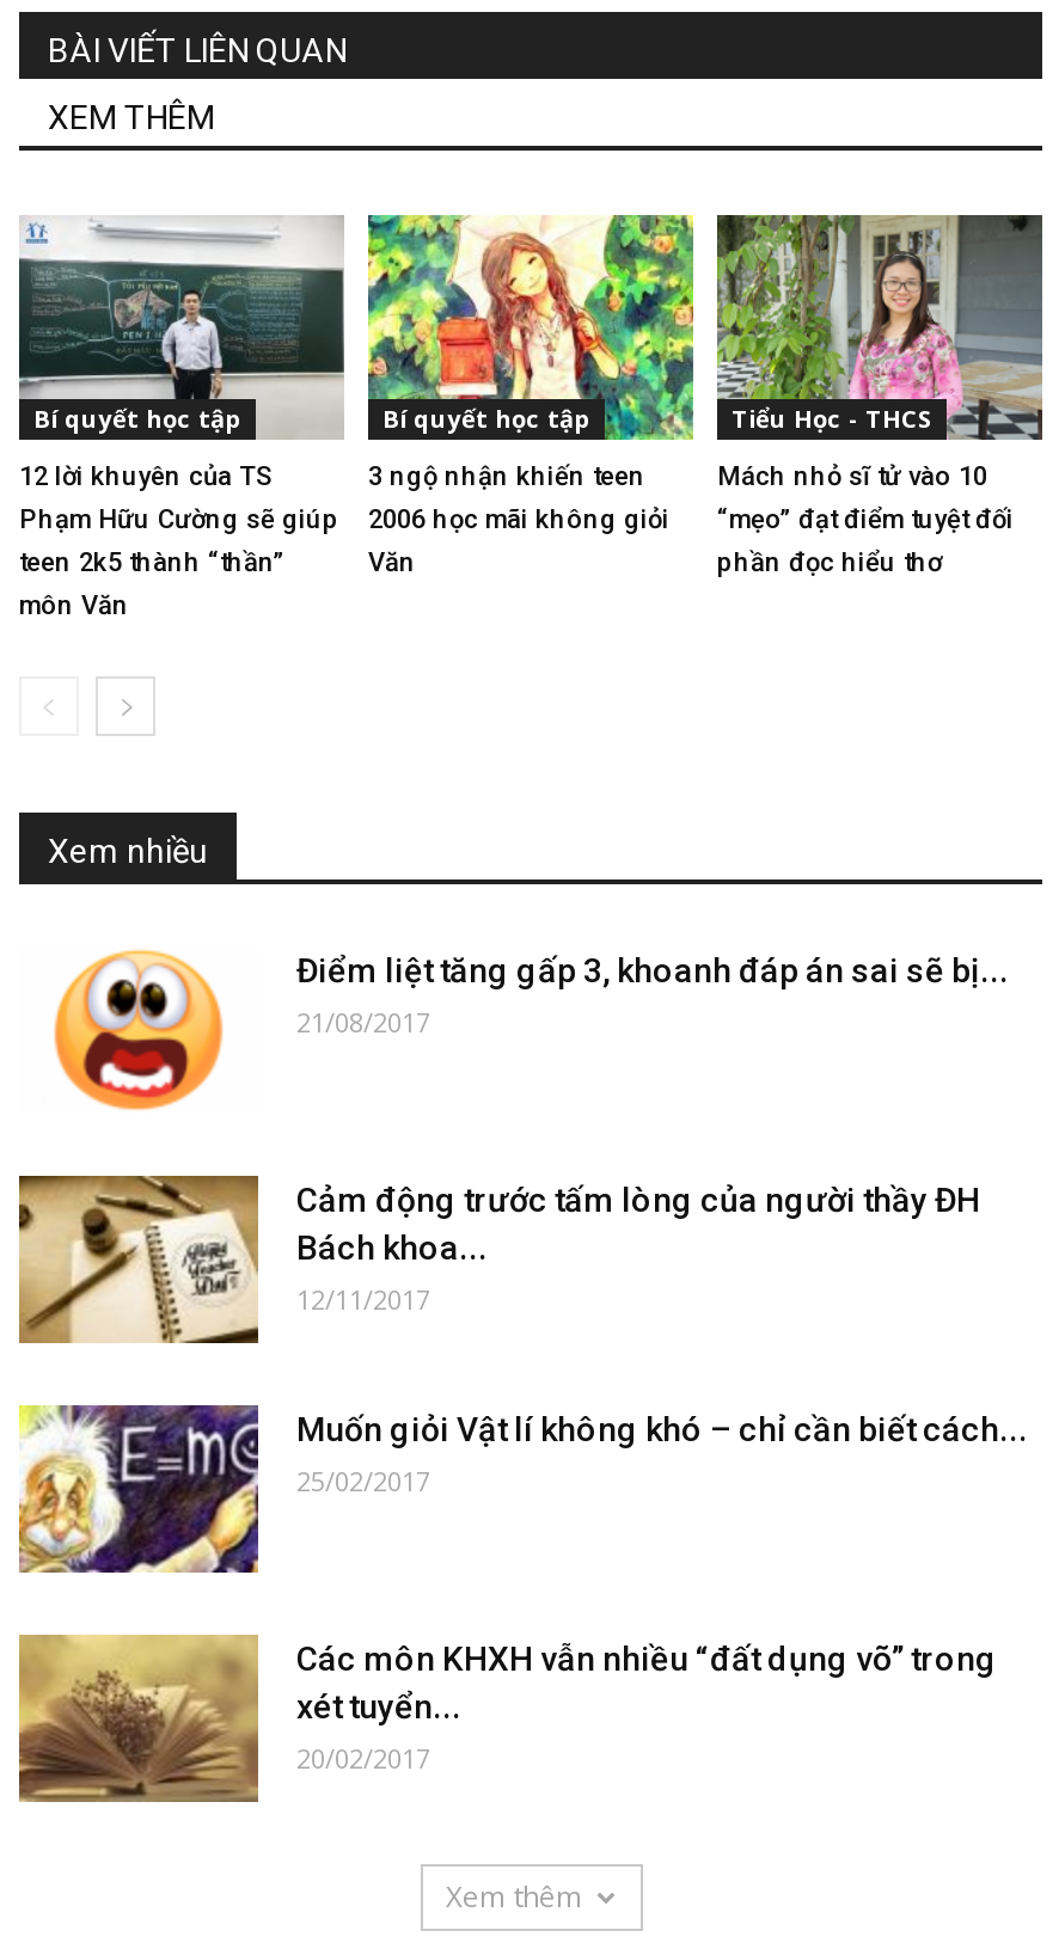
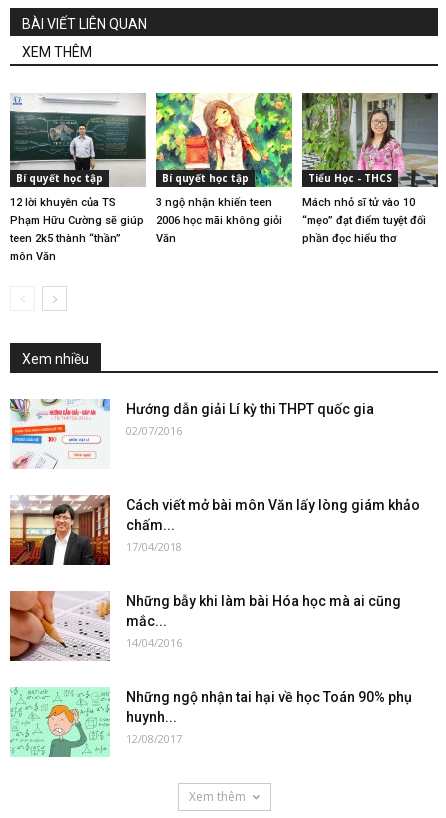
[19,946,1009,1114] [image] | Điểm liệt tăng gấp 3, khoanh đáp án sai sẽ bị... | 21/08/2017 -> [9,398,374,470] [image] | Hướng dẫn giải Lí kỳ thi THPT quốc gia | 02/07/2016
[17,1173,980,1346] [image] | Cảm động trước tấm lòng của người thầy ĐH | Bách khoa... | 12/11/2017 -> [9,495,420,566] [image] | Cách viết mở bài môn Văn lấy lòng giám khảo | chấm... | 17/04/2018
[17,1403,1028,1575] [image] | Muốn giỏi Vật lí không khó – chỉ cần biết cách... | 25/02/2017 -> [9,590,401,662] [image] | Những bẫy khi làm bài Hóa học mà ai cũng | mắc... | 14/04/2016
[17,1632,997,1804] [image] | Các môn KHXH vẫn nhiều “đất dụng võ” trong | xét tuyển... | 20/02/2017 -> [9,687,412,757] [image] | Những ngộ nhận tai hại về học Toán 90% phụ | huynh... | 12/08/2017

